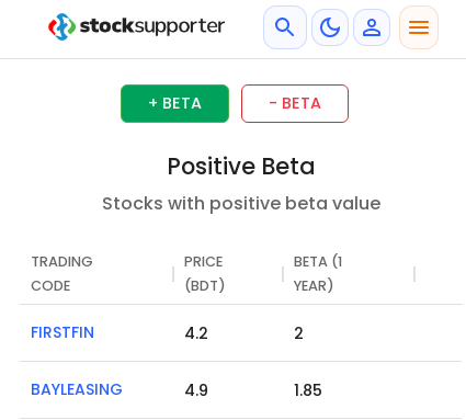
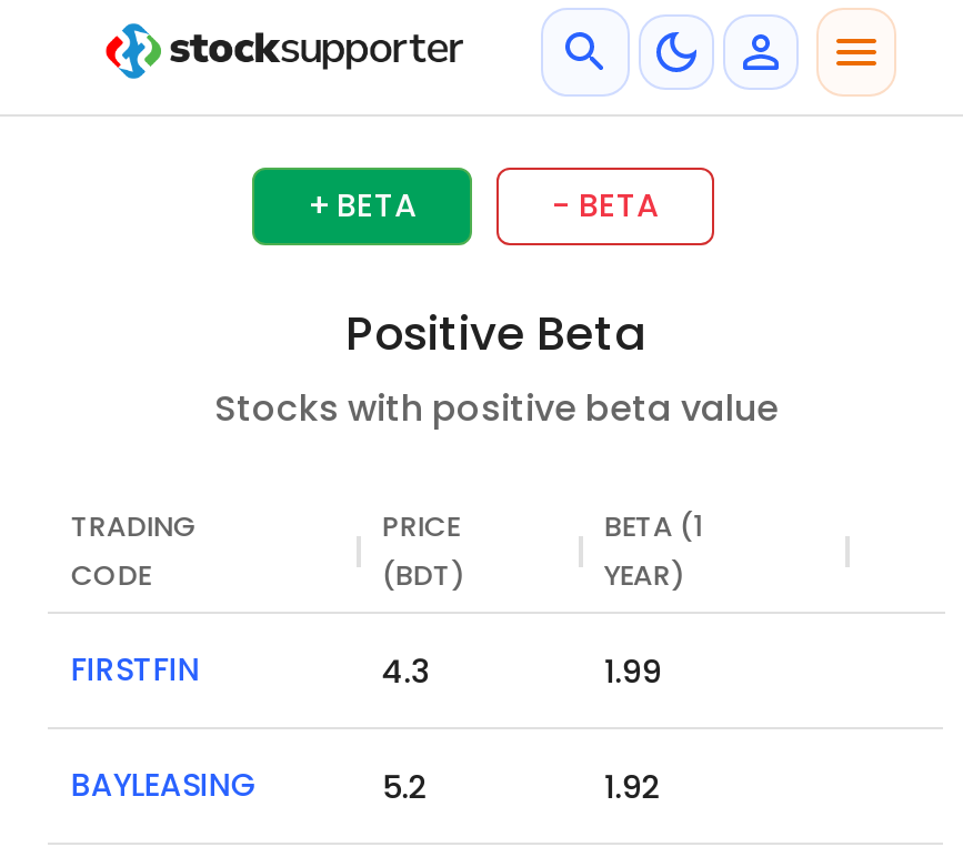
[185,322,209,344] 4.2 -> [382,649,431,693] 4.3
[294,322,304,344] 2 -> [604,649,662,693] 1.99
[185,379,209,401] 4.9 -> [382,764,429,809] 5.2
[294,379,323,401] 1.85 -> [604,764,662,809] 1.92

